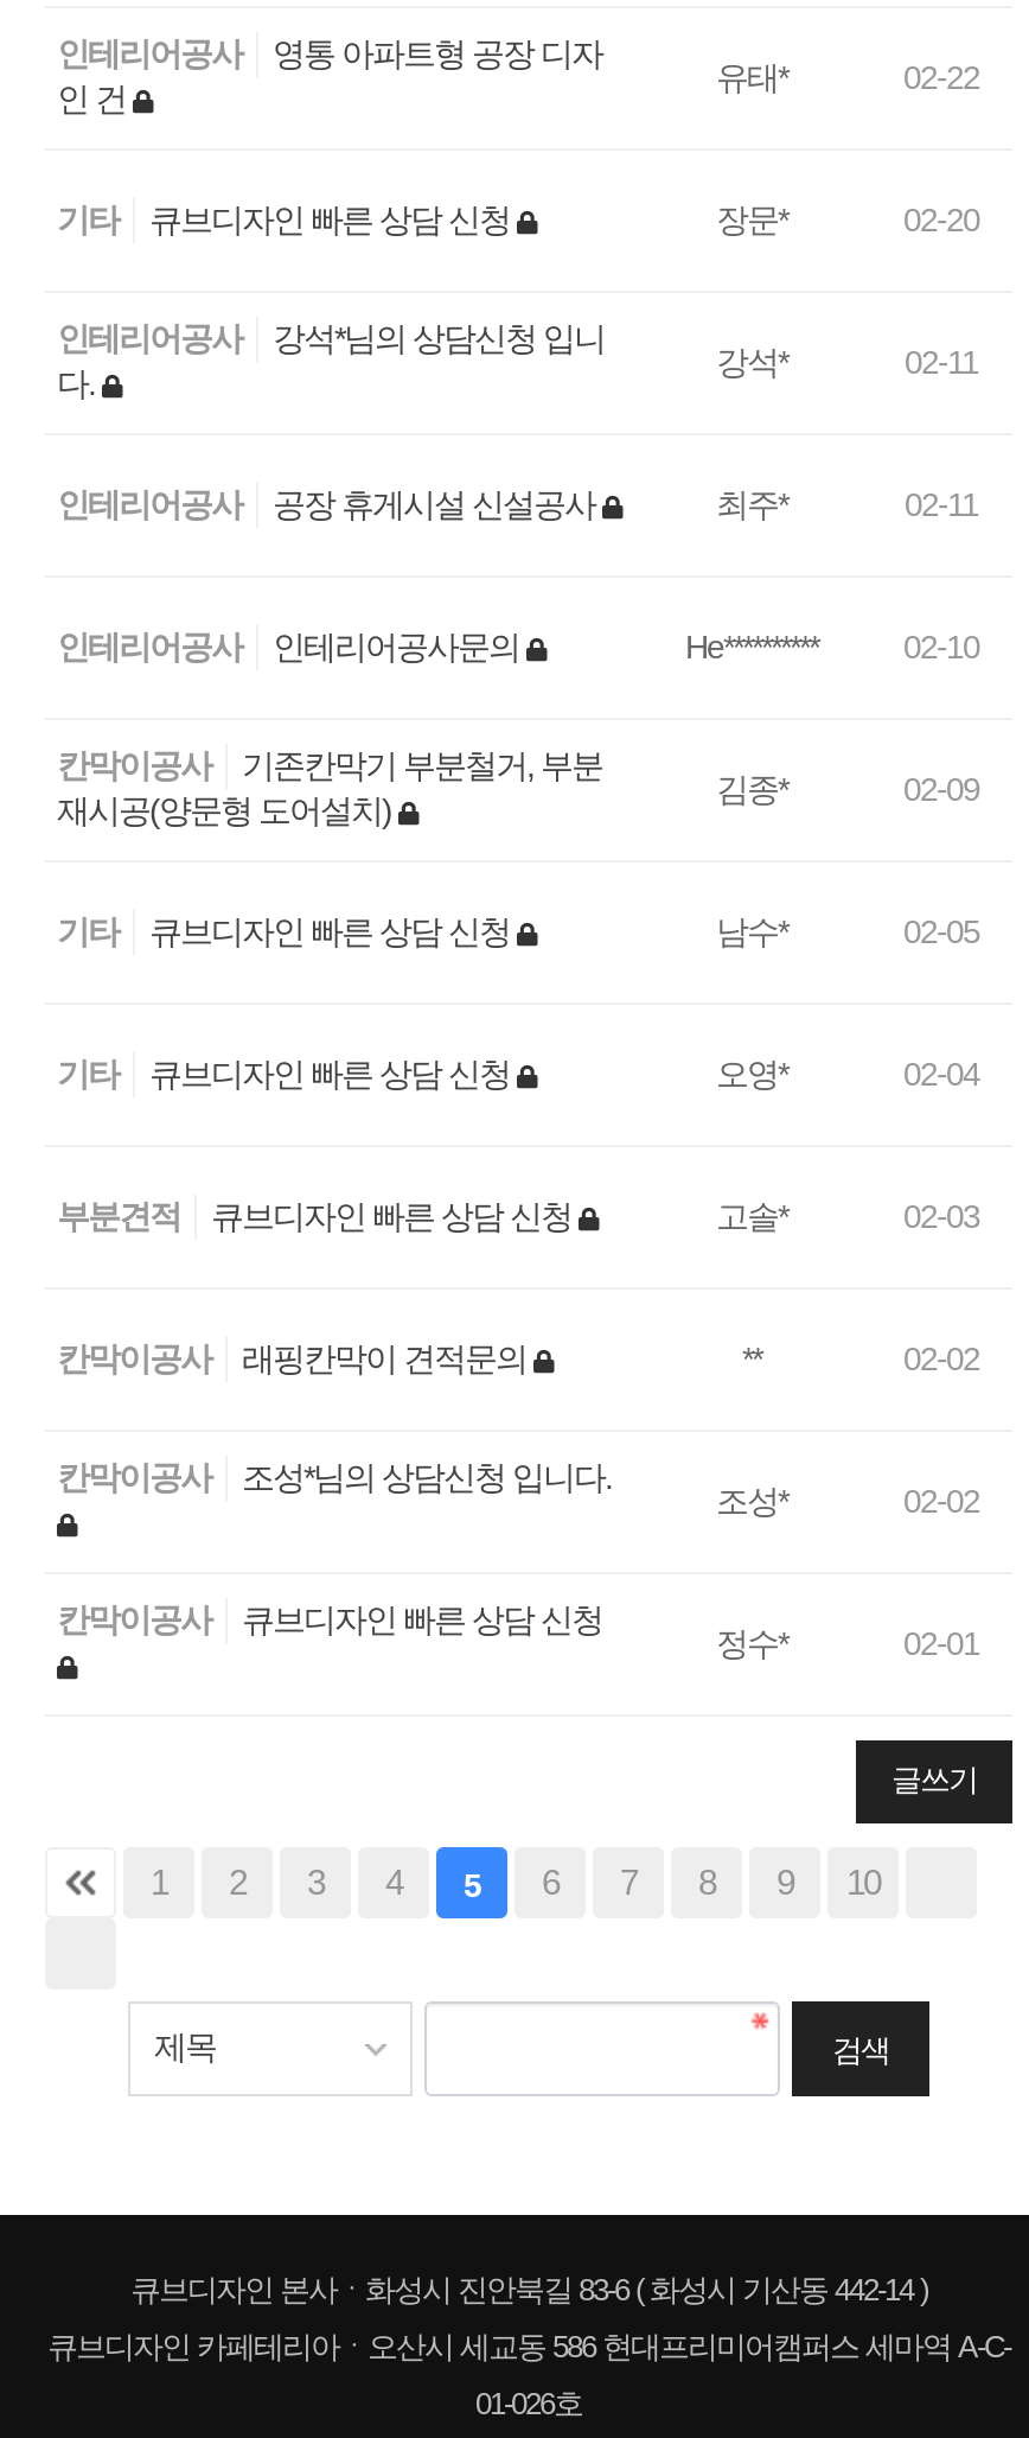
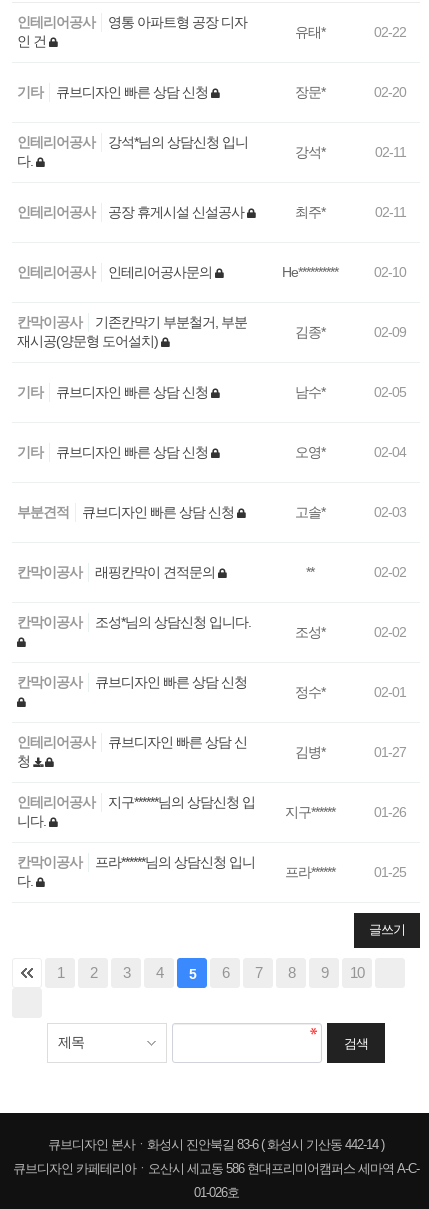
none -> [17,734,247,769] 인테리어공사 | 큐브디자인 빠른 상담 신 | 청
none -> [17,744,406,829] 김병* | 01-27 | 인테리어공사 | 지구******님의 상담신청 입 | 니다.
none -> [17,804,406,889] 지구****** | 01-26 | 칸막이공사 | 프라******님의 상담신청 입니 | 다.
none -> [285,864,406,880] 프라****** | 01-25

